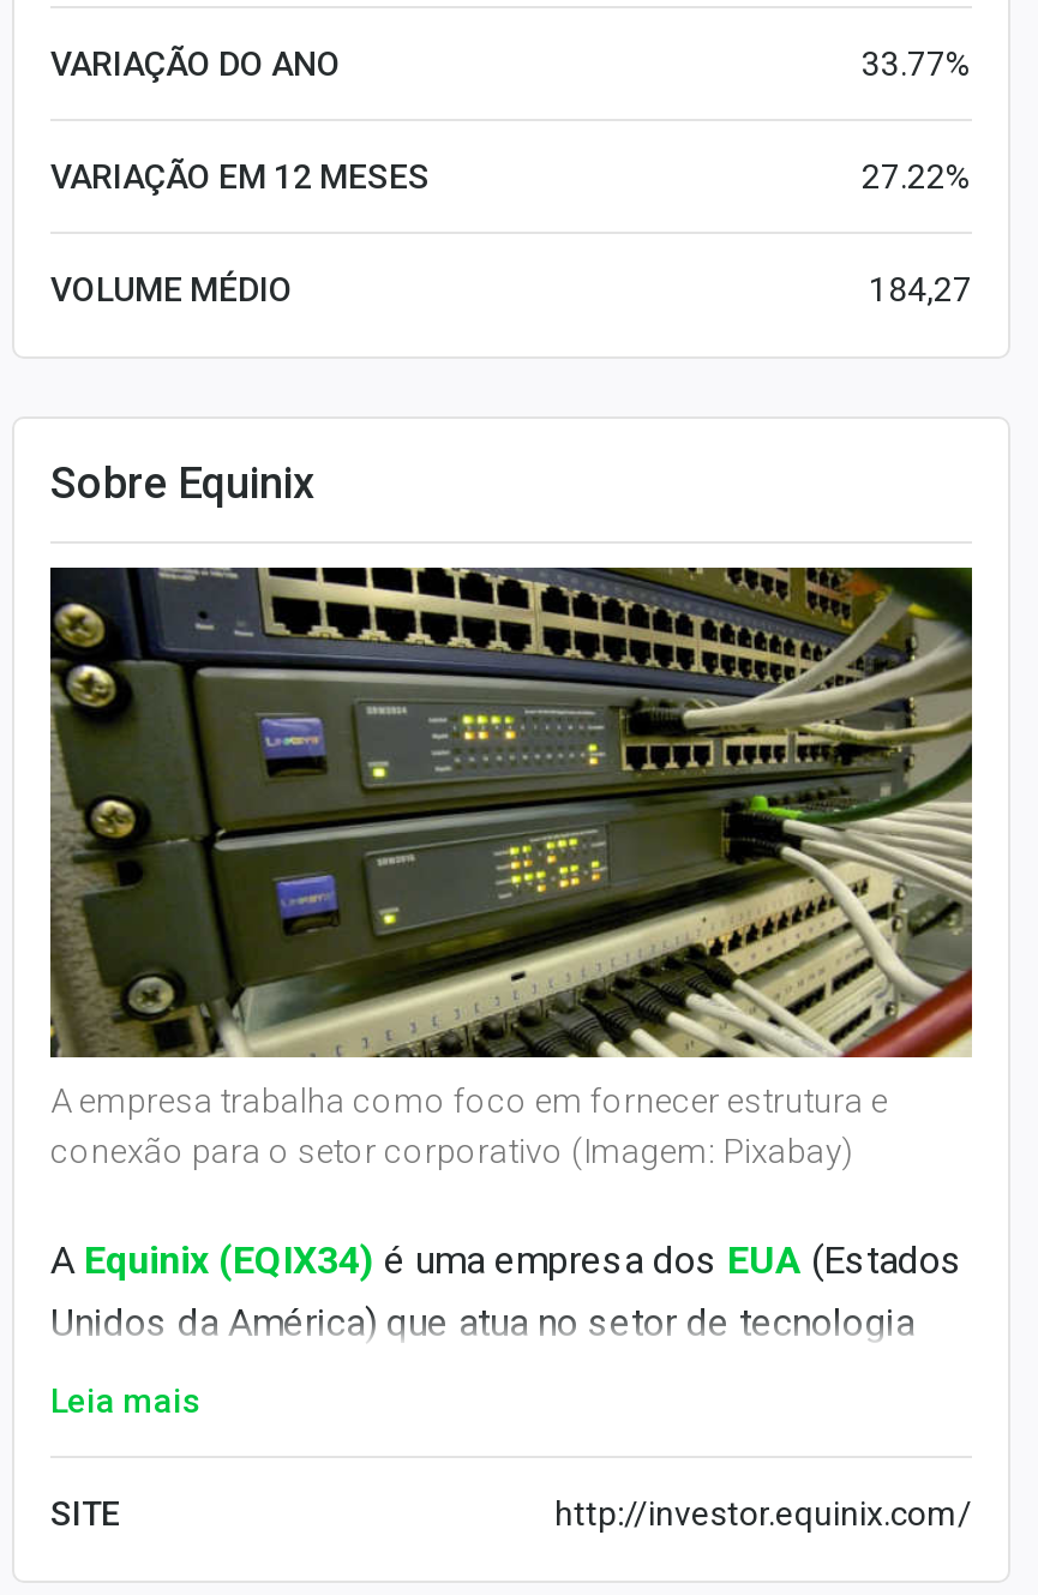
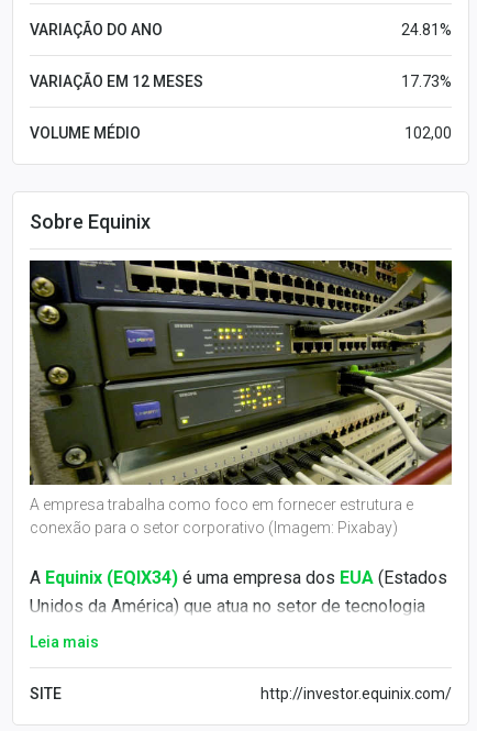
[862,44,972,83] 33.77% -> [401,21,452,38] 24.81%
[862,157,972,196] 27.22% -> [401,73,452,90] 17.73%
[869,270,972,308] 184,27 -> [404,124,452,142] 102,00

